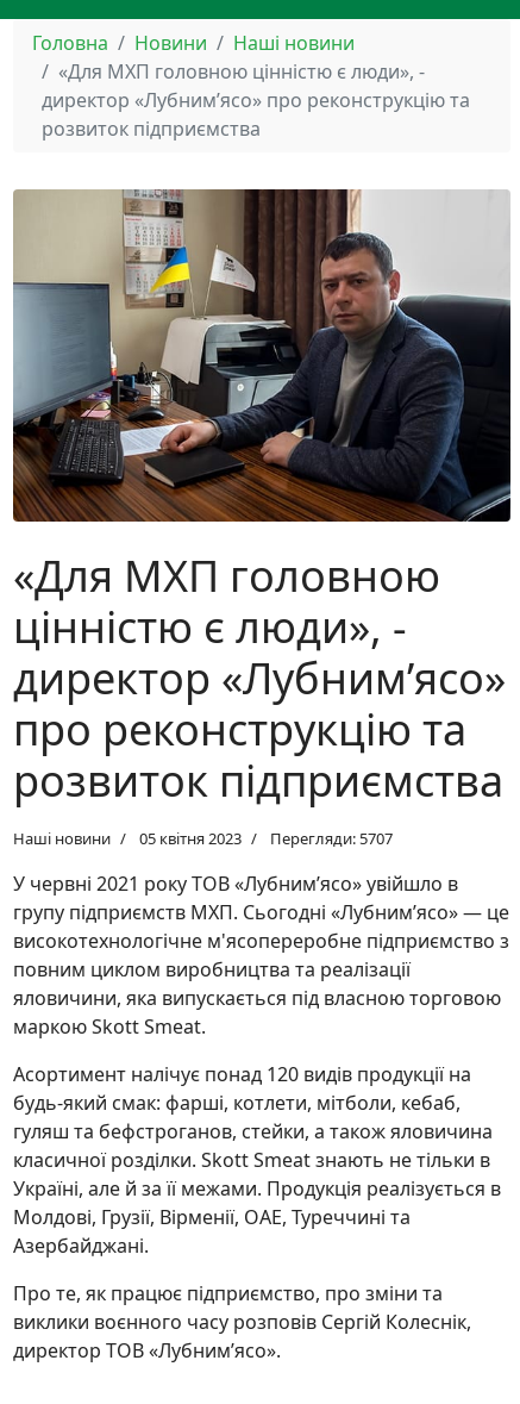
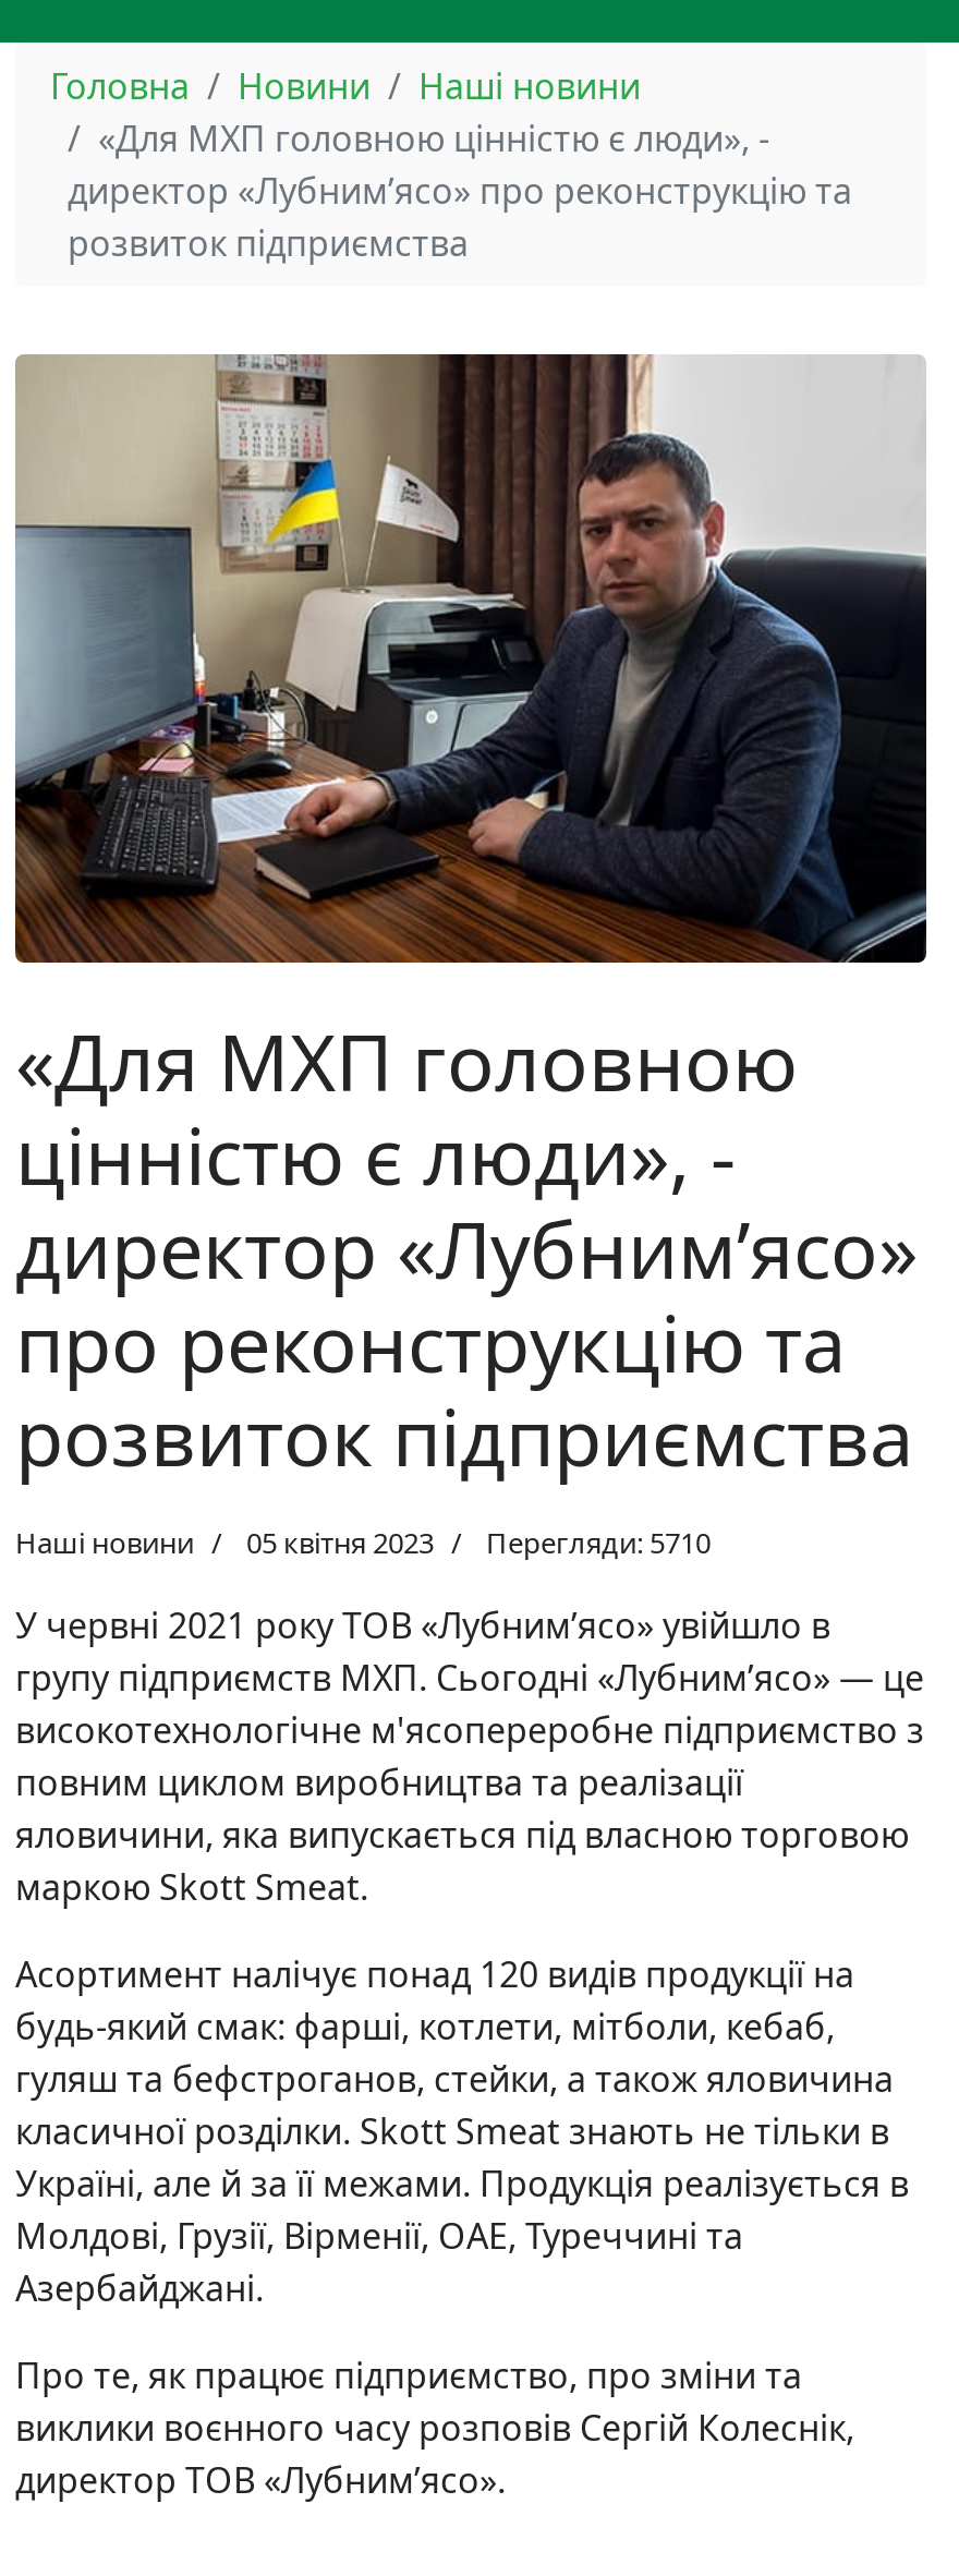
[13,827,393,849] Наші новини 05 квітня 2023 Перегляди: 5707 -> [15,1522,711,1562] Наші новини 05 квітня 2023 Перегляди: 5710

